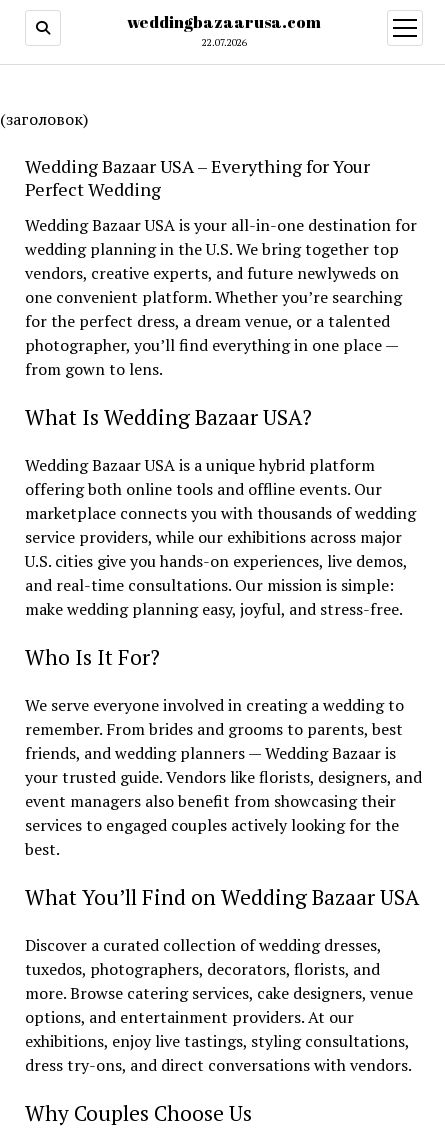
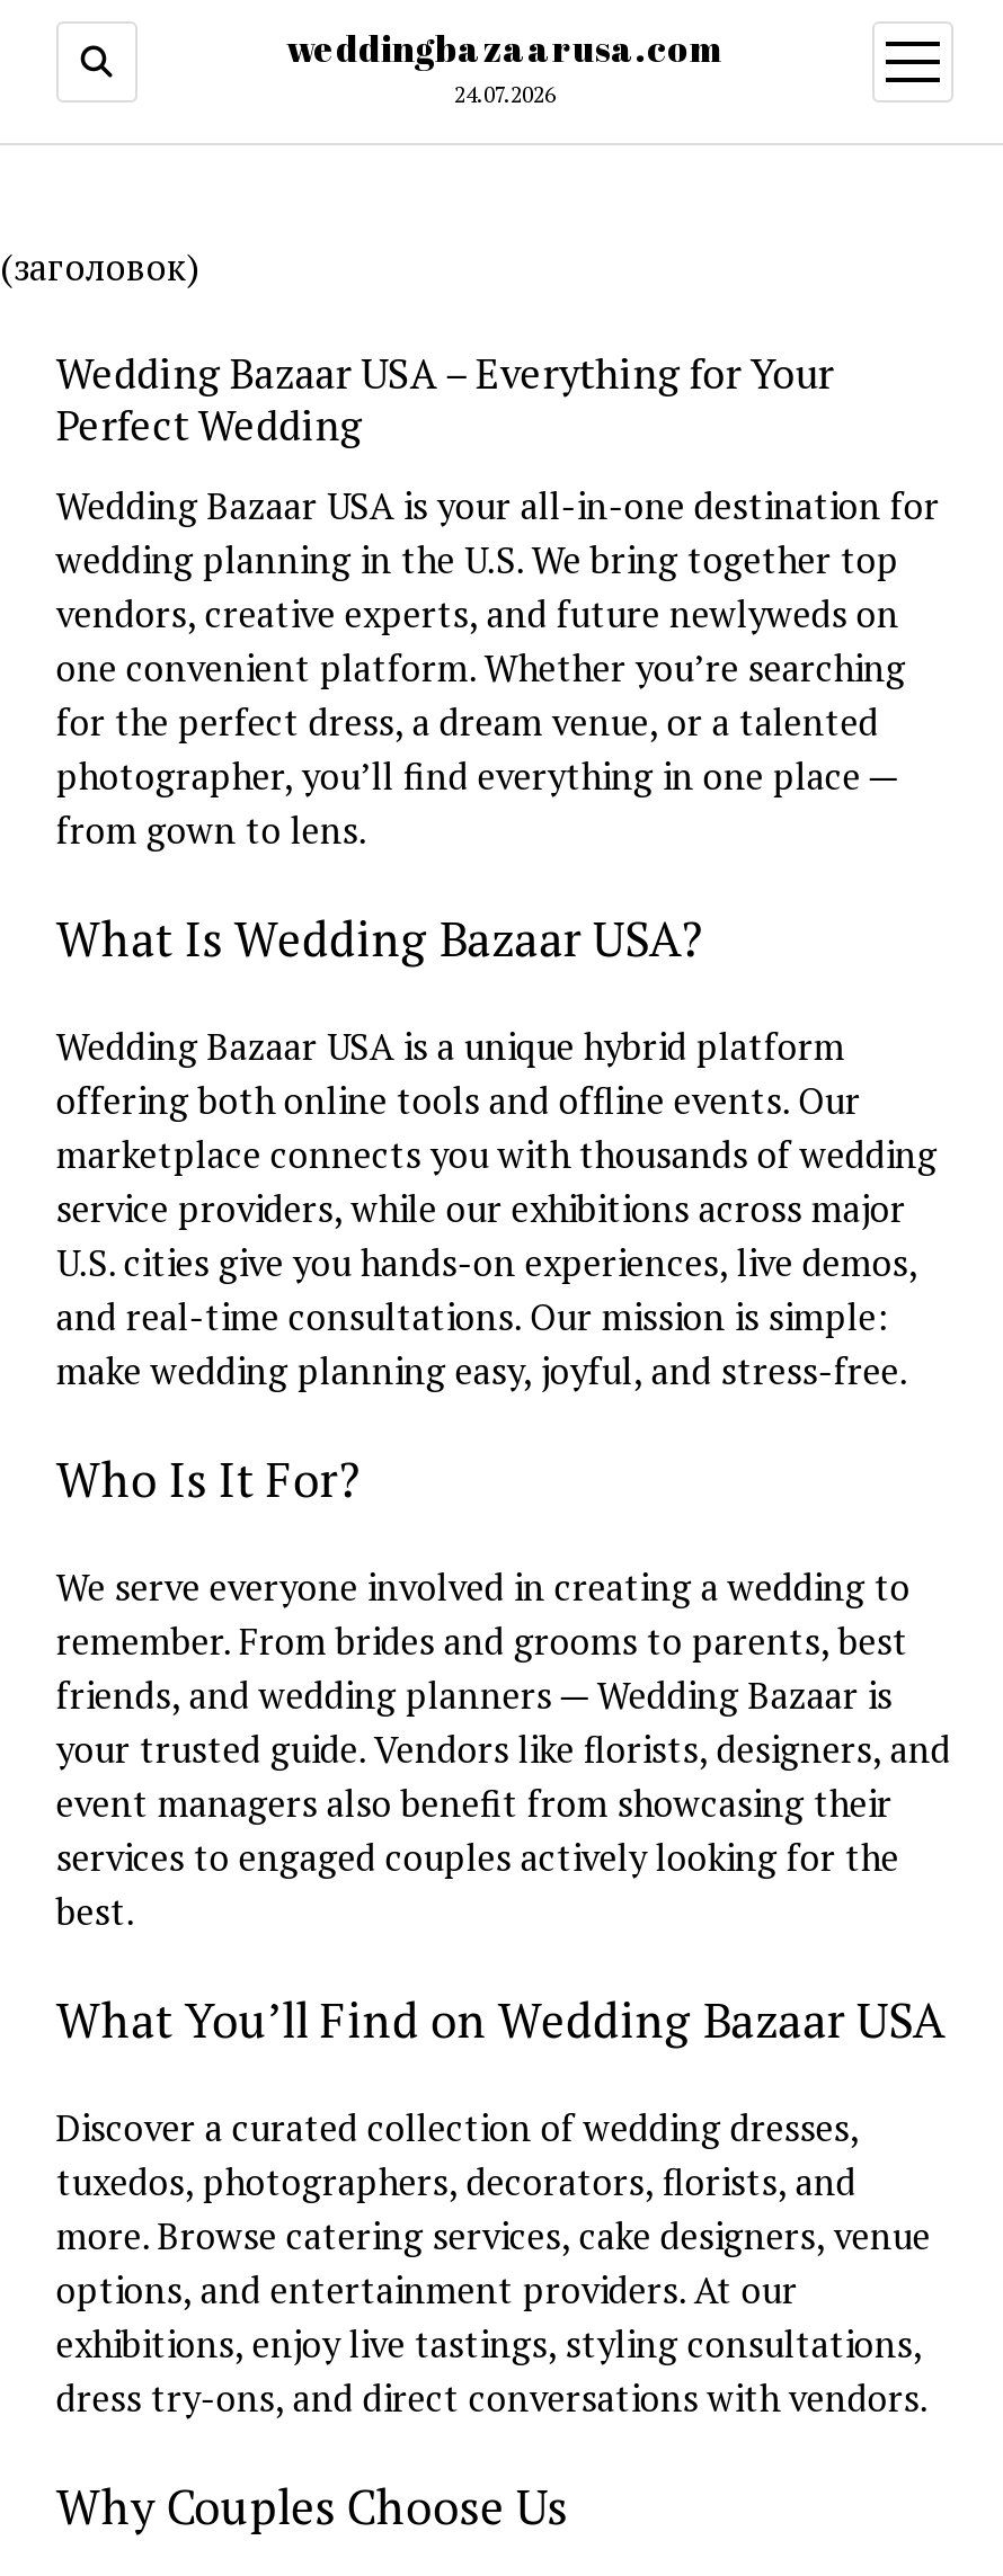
[201,36,246,49] 22.07.2026 -> [454,80,556,109] 24.07.2026

